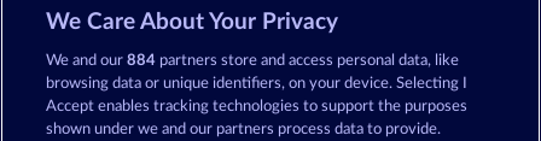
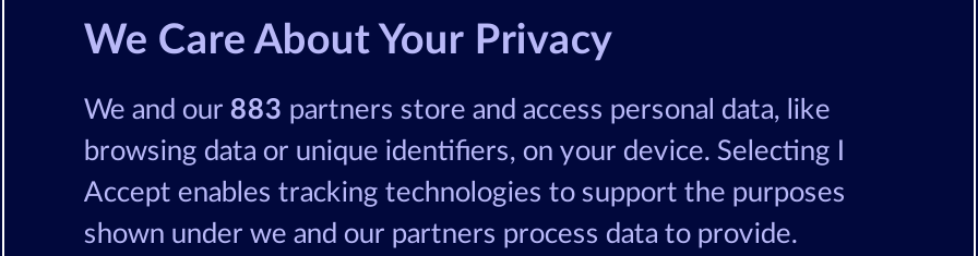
[46,53,459,69] We and our 884 partners store and access personal data, like -> [84,97,830,125] We and our 883 partners store and access personal data, like

